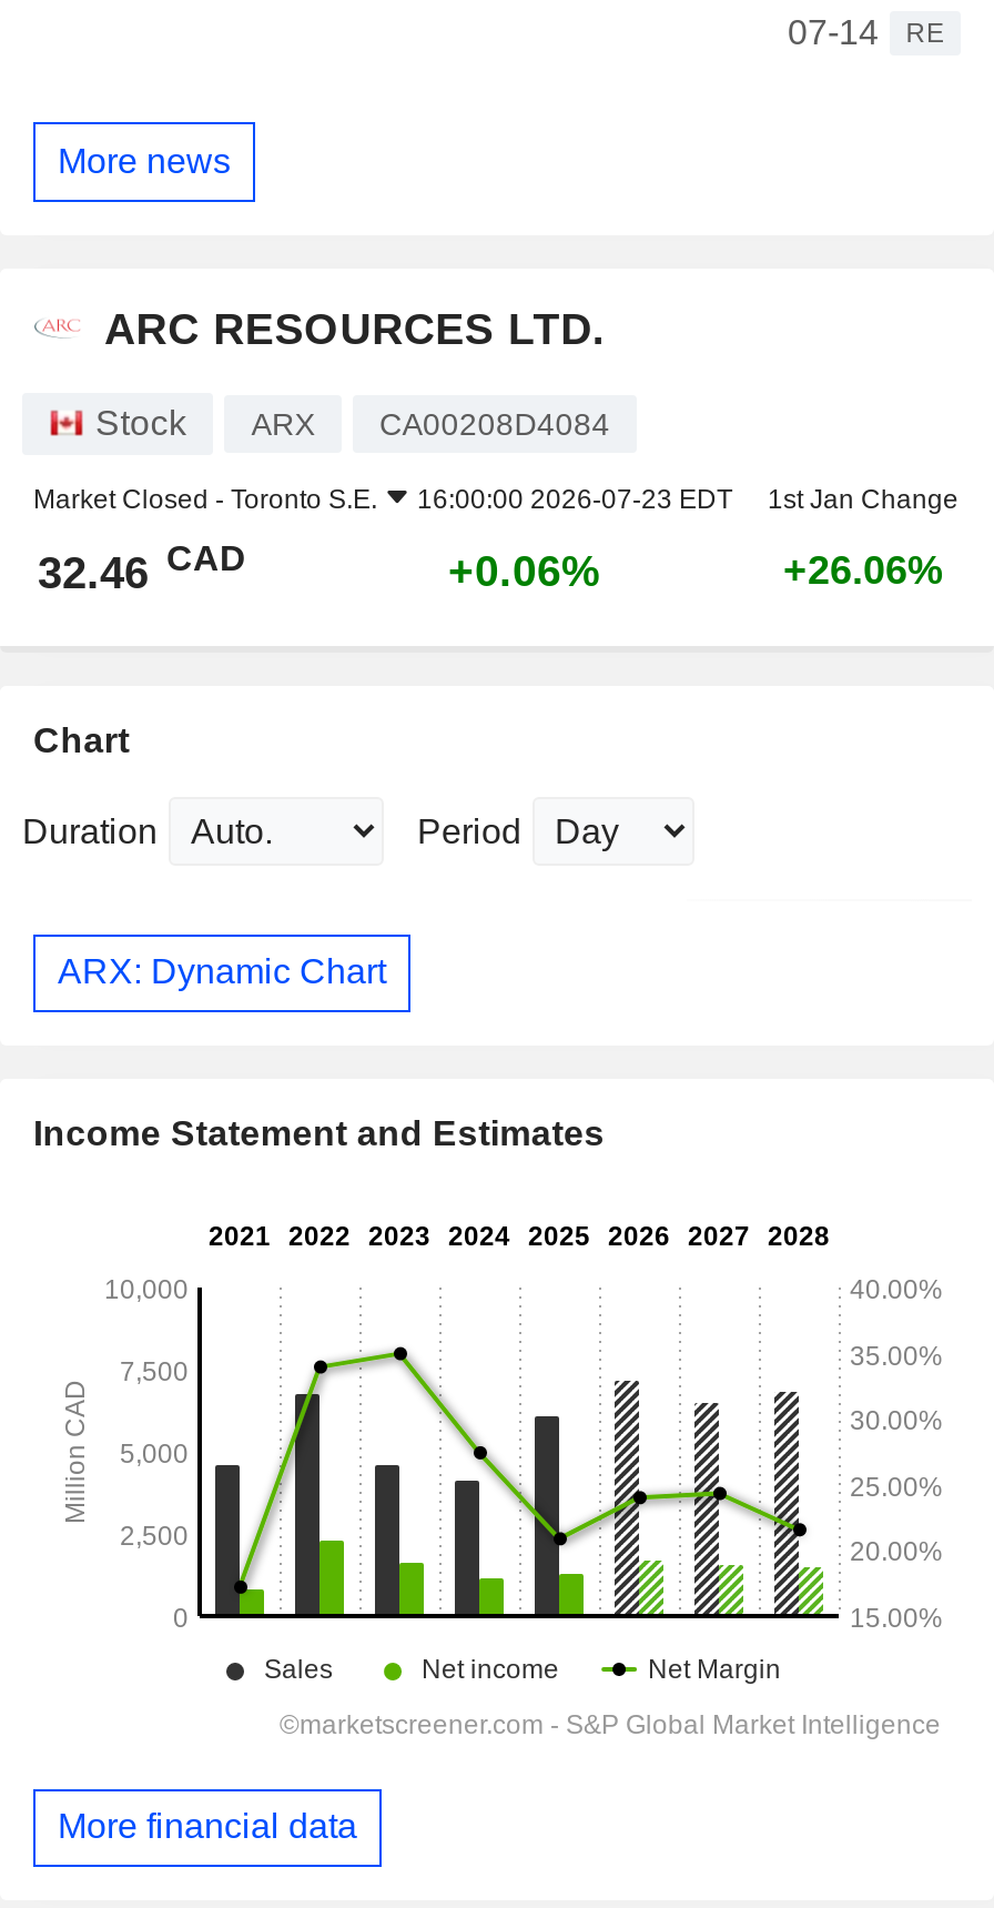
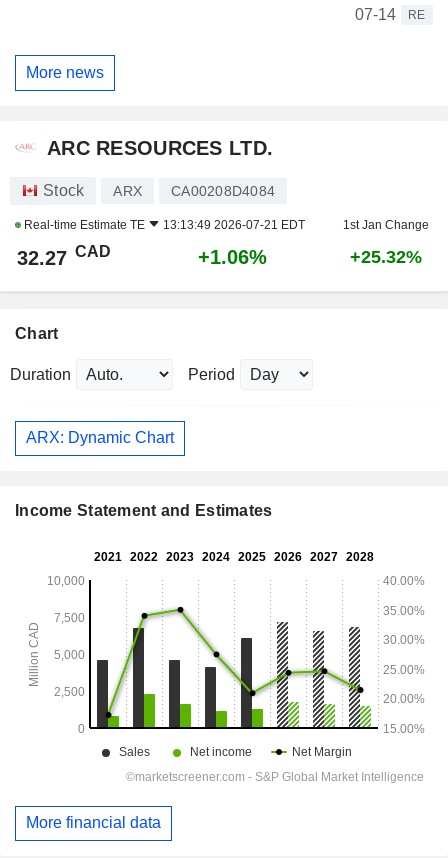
[33,483,732,514] Market Closed - Toronto S.E. | 16:00:00 2026-07-23 EDT -> [21,218,305,232] Real-time Estimate TE | 13:13:49 2026-07-21 EDT
[38,540,246,596] 32.46 CAD -> [17,243,111,269] 32.27 CAD
[448,545,601,594] +0.06% -> [198,246,267,268] +1.06%
[783,547,943,592] +26.06% -> [350,247,422,267] +25.32%

